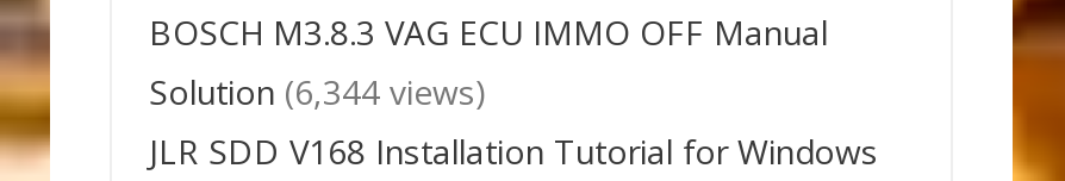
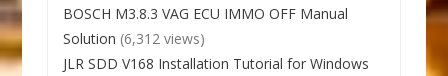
[149,69,487,114] Solution (6,344 views) -> [63,29,205,48] Solution (6,312 views)

